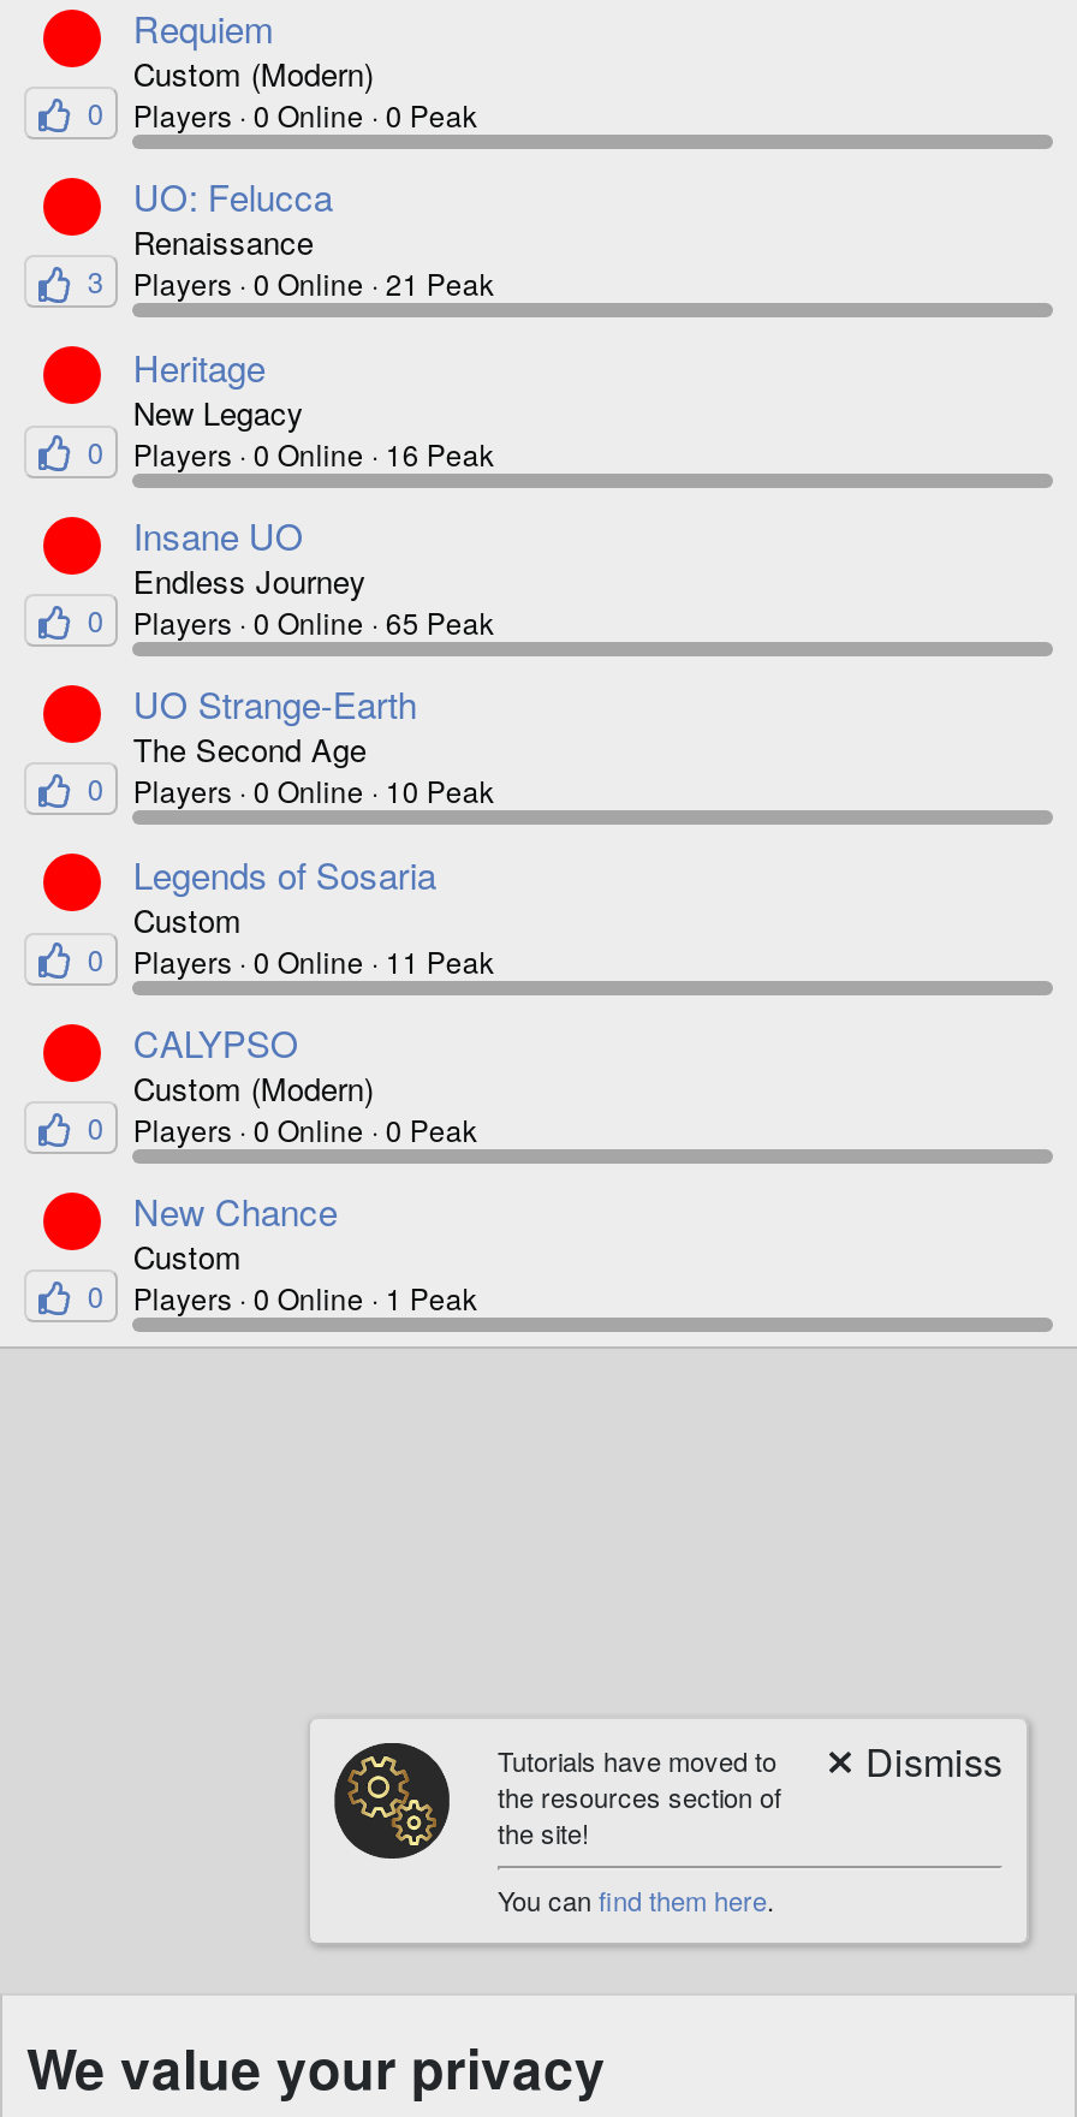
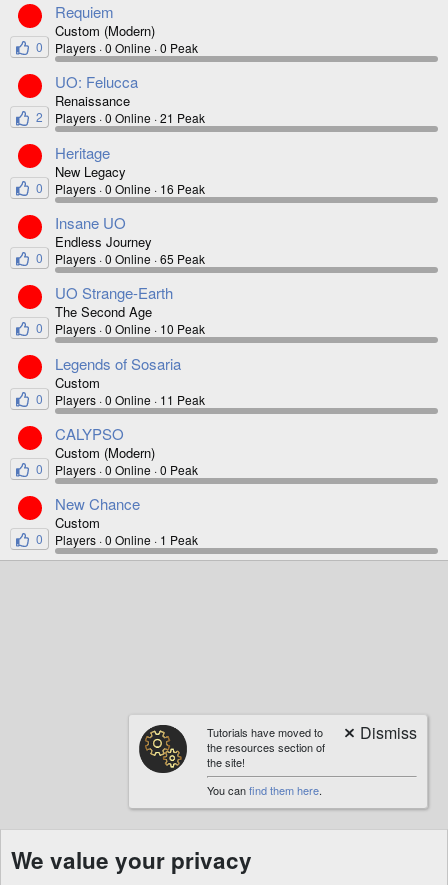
[88,261,494,303] 3 Players 0 Online 21 Peak -> [36,108,205,126] 2 Players 0 Online 21 Peak

